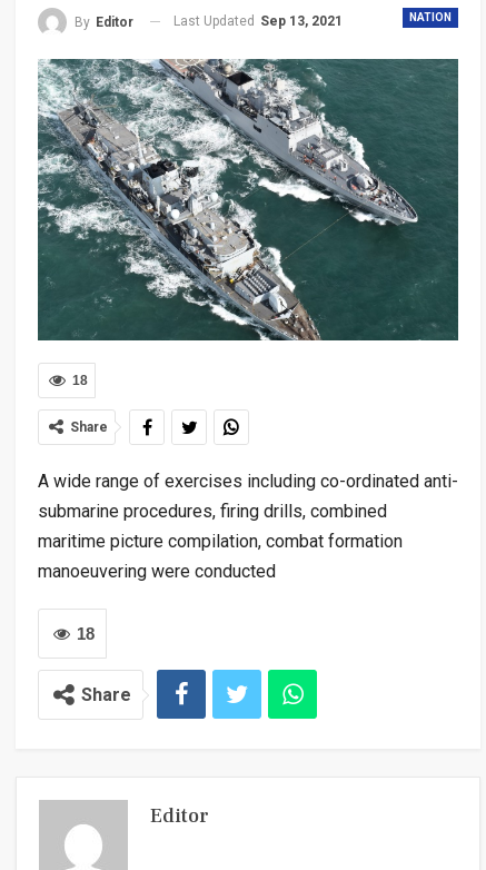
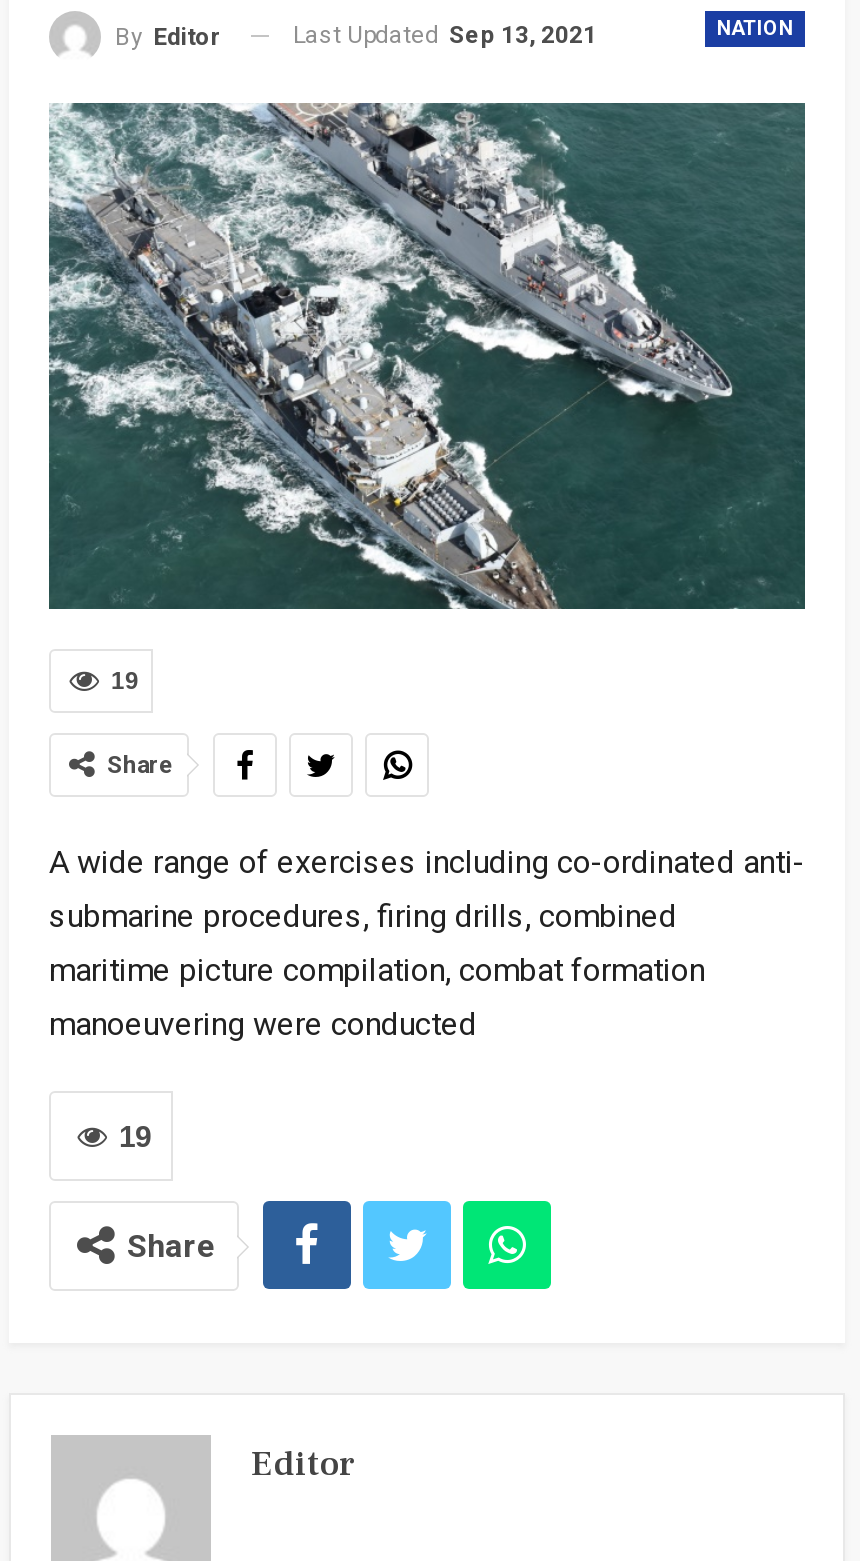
[72,373,88,388] 18 -> [111,667,139,695] 19
[77,624,95,643] 18 -> [119,1119,151,1153] 19

